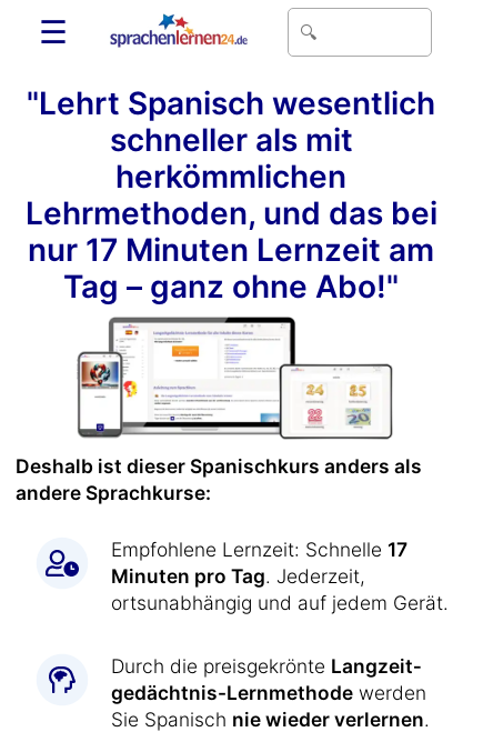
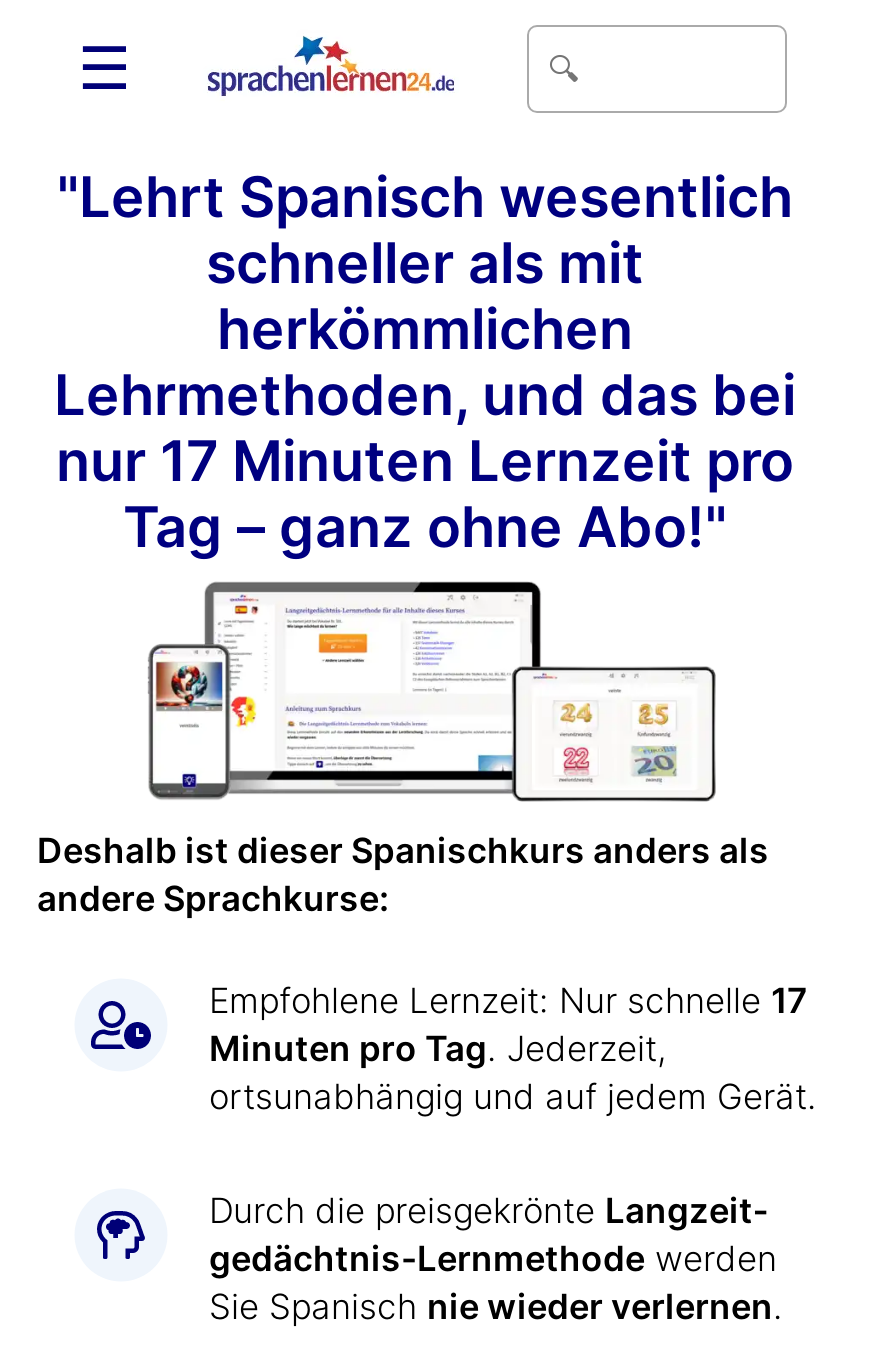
[28,231,434,269] nur 17 Minuten Lernzeit am -> [56,427,794,495] nur 17 Minuten Lernzeit pro
[111,538,407,561] Empfohlene Lernzeit: Schnelle 17 -> [209,980,807,1022] Empfohlene Lernzeit: Nur schnelle 17

